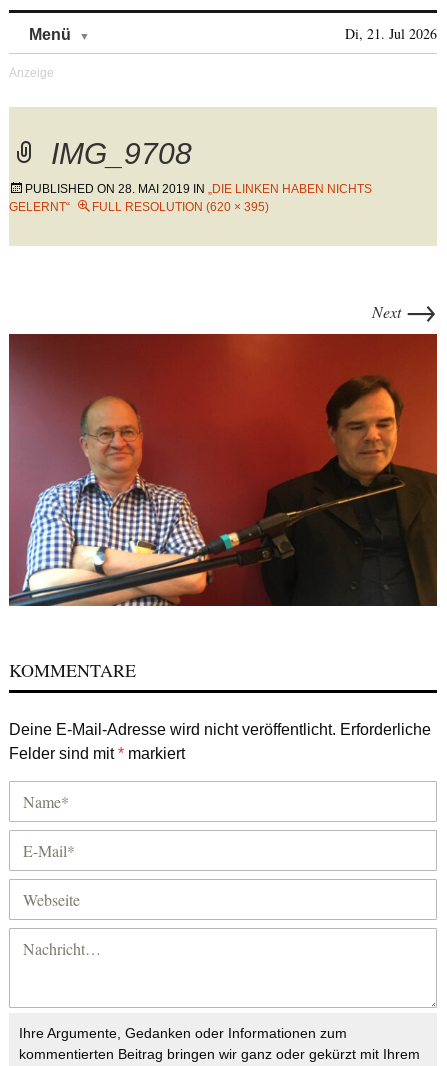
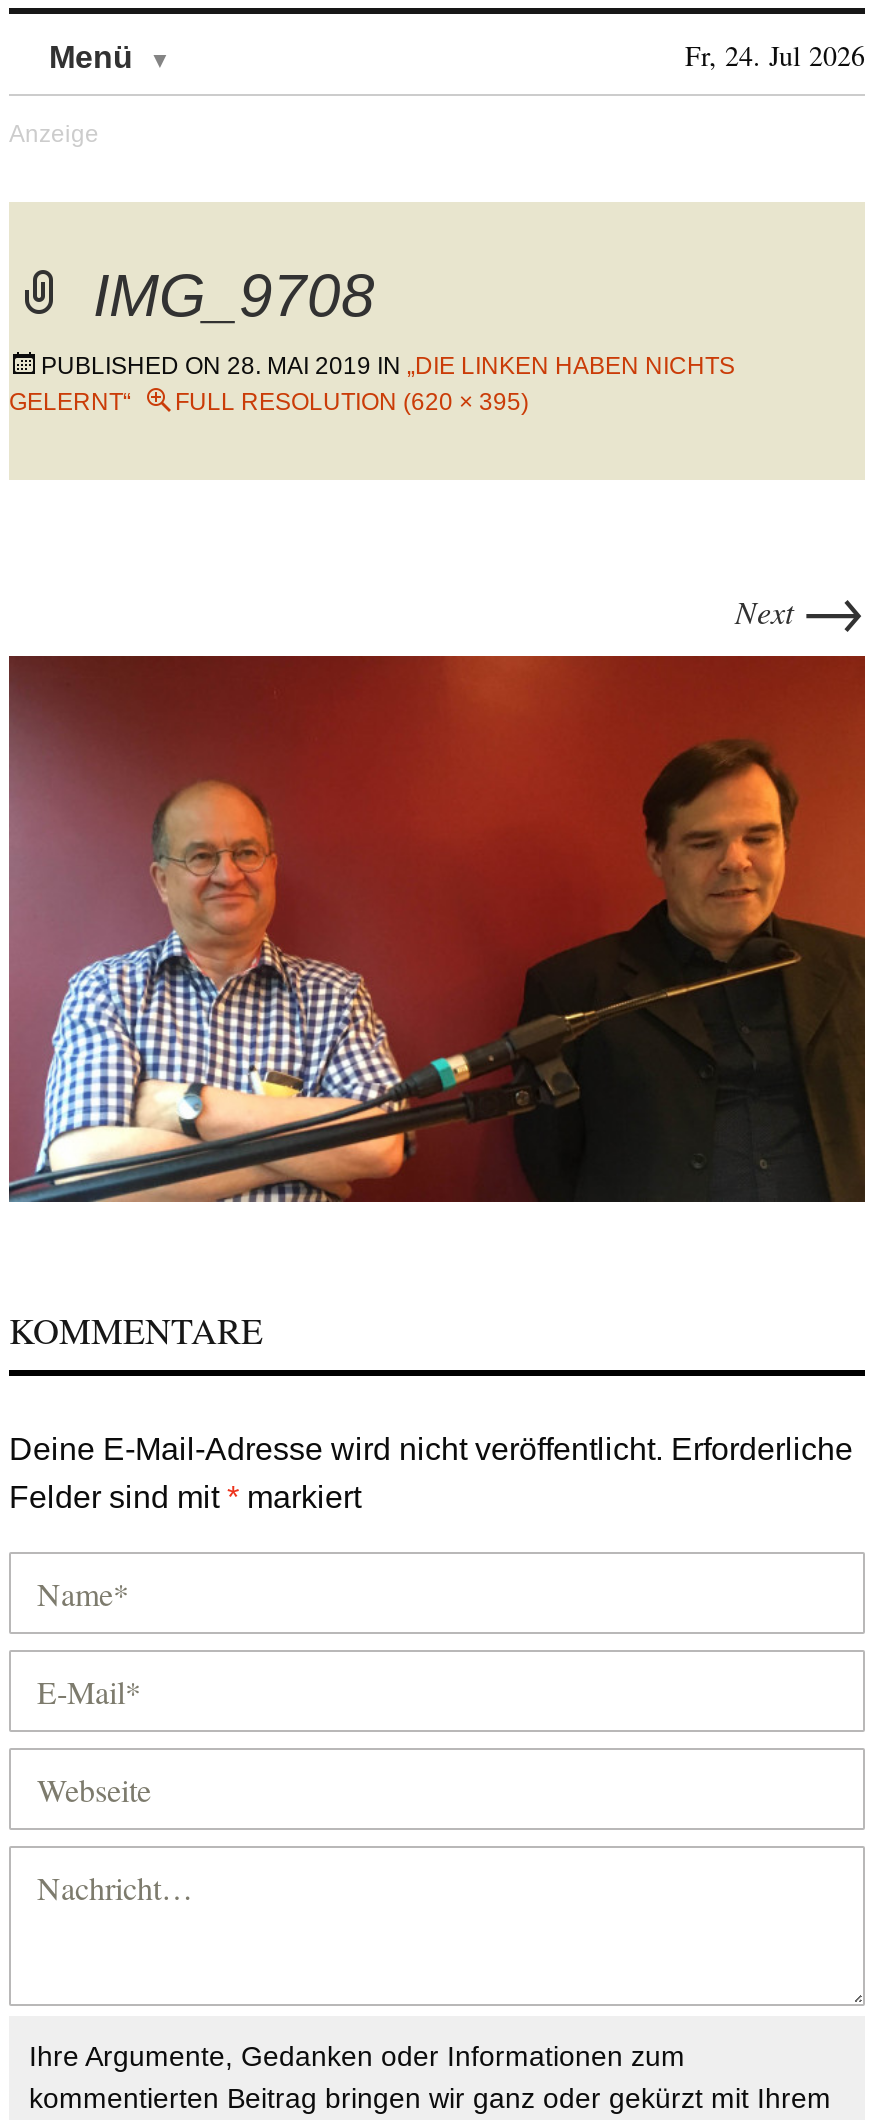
[345,24,437,43] Di, 21. Jul 2026 -> [685,36,865,74] Fr, 24. Jul 2026

